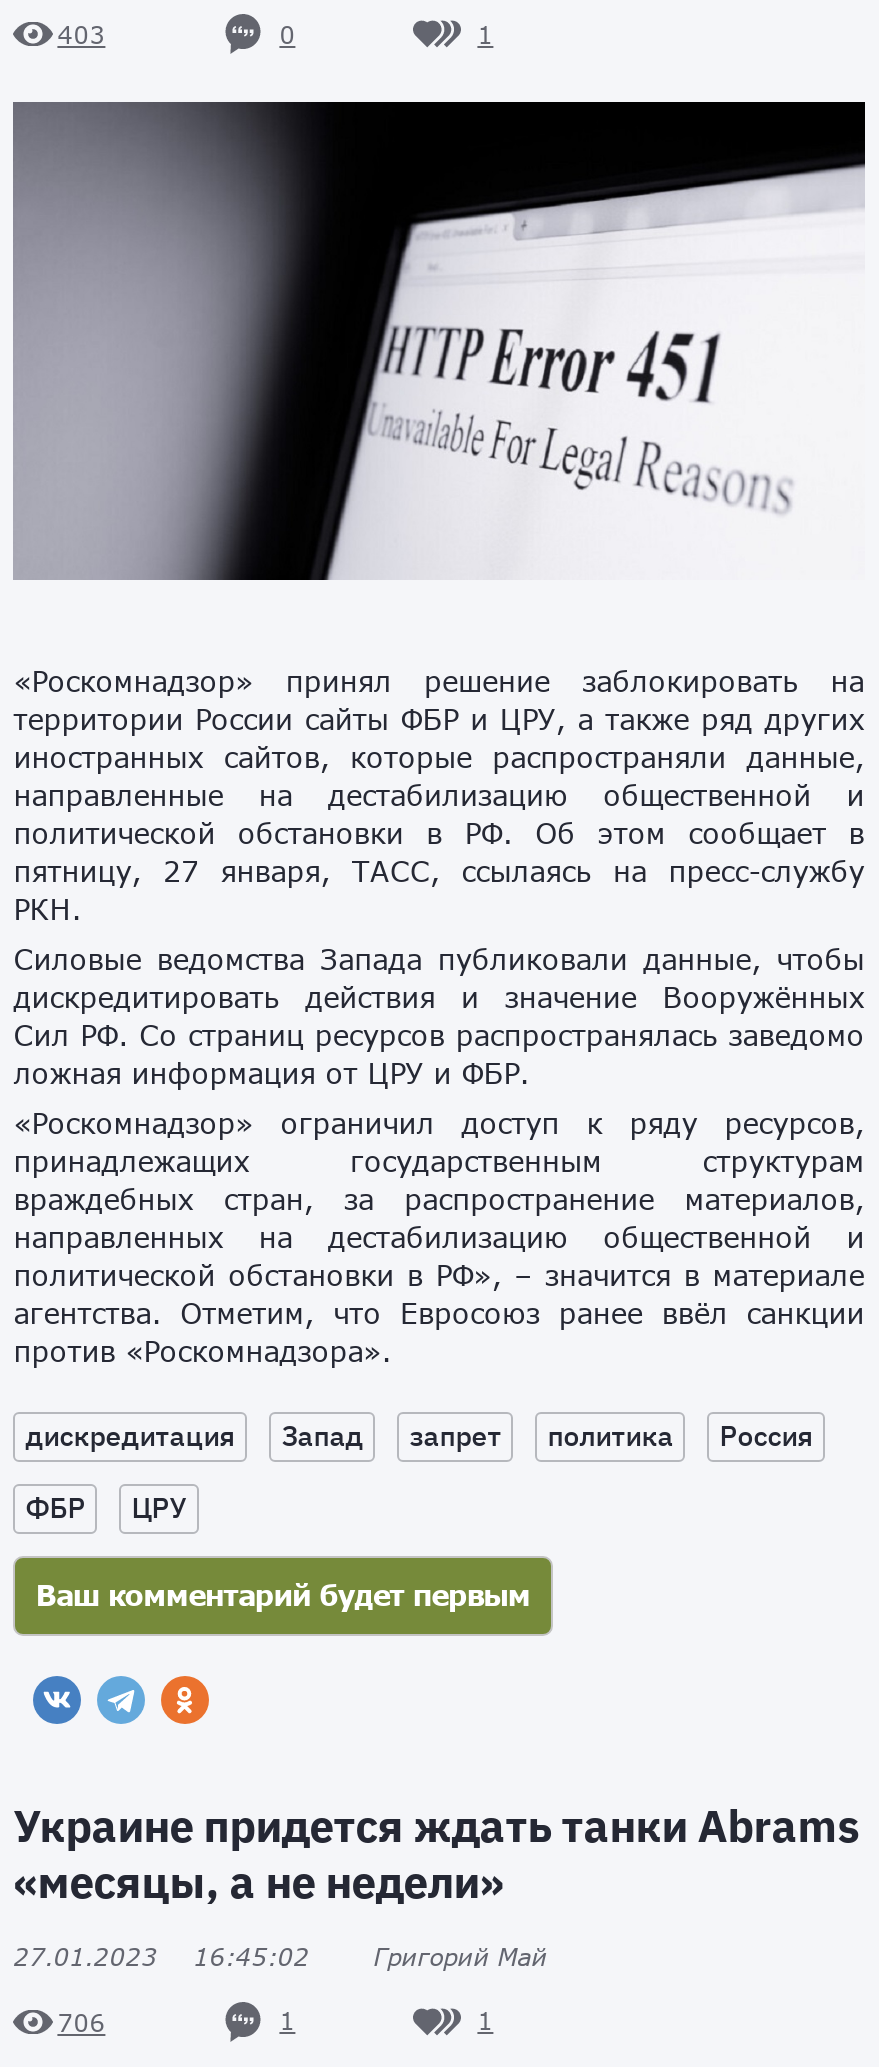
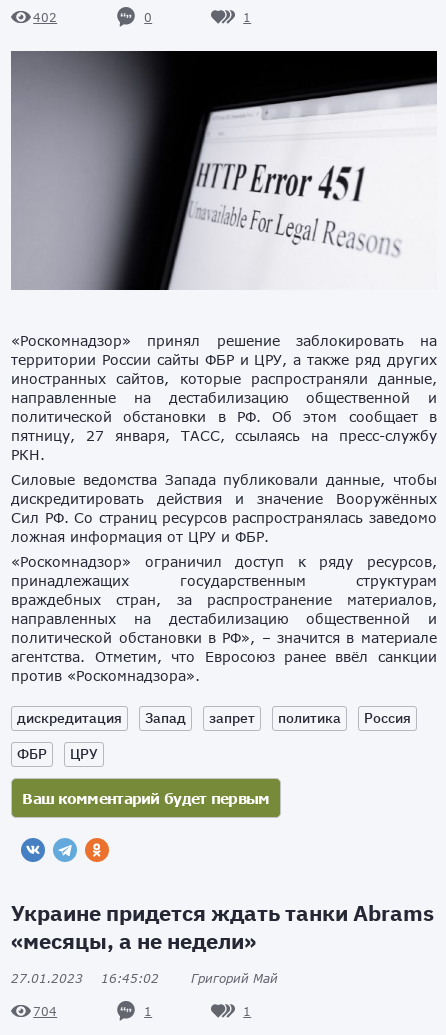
[57,20,105,50] 403 -> [33,10,57,25] 402
[57,2008,105,2038] 706 -> [33,1004,57,1019] 704

